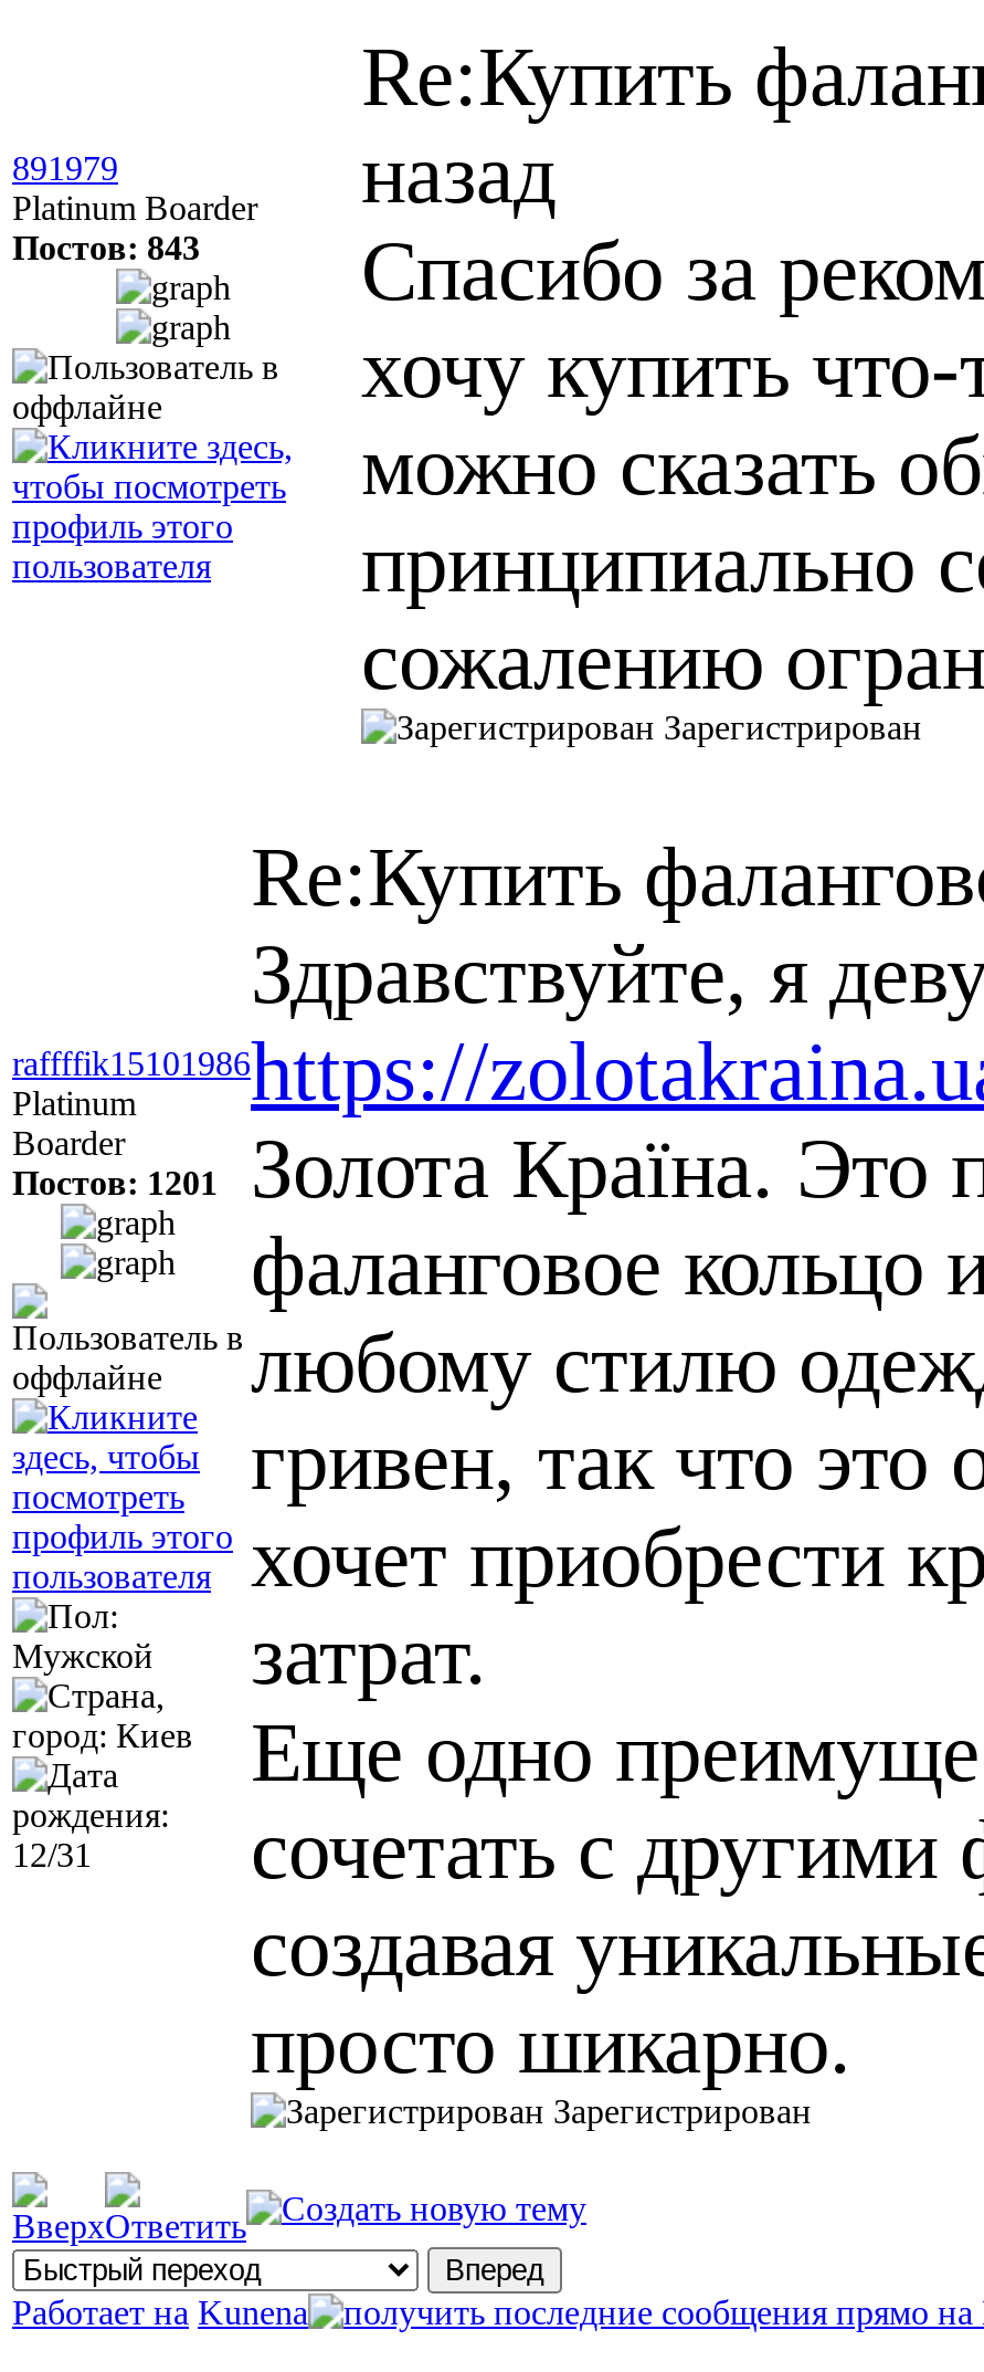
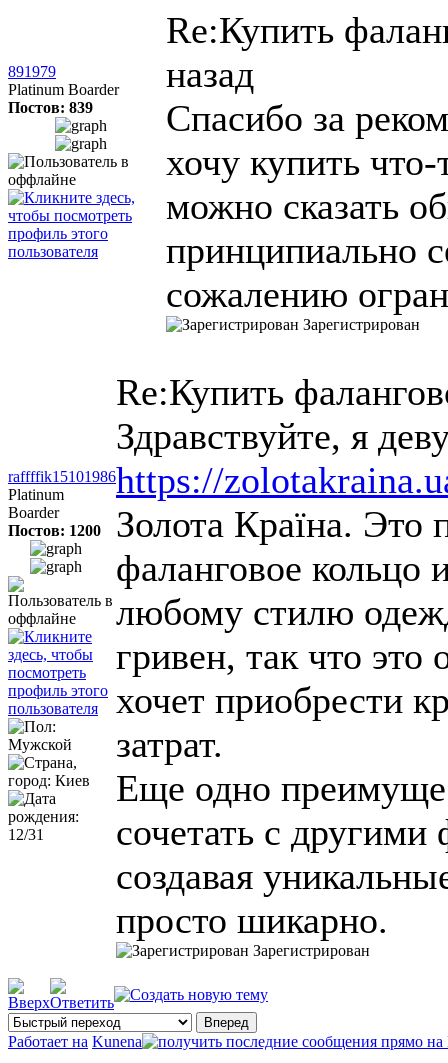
[12,229,200,266] Постов: 843 -> [8,99,93,116] Постов: 839
[12,1164,218,1201] Постов: 1201 -> [8,522,101,539] Постов: 1200

